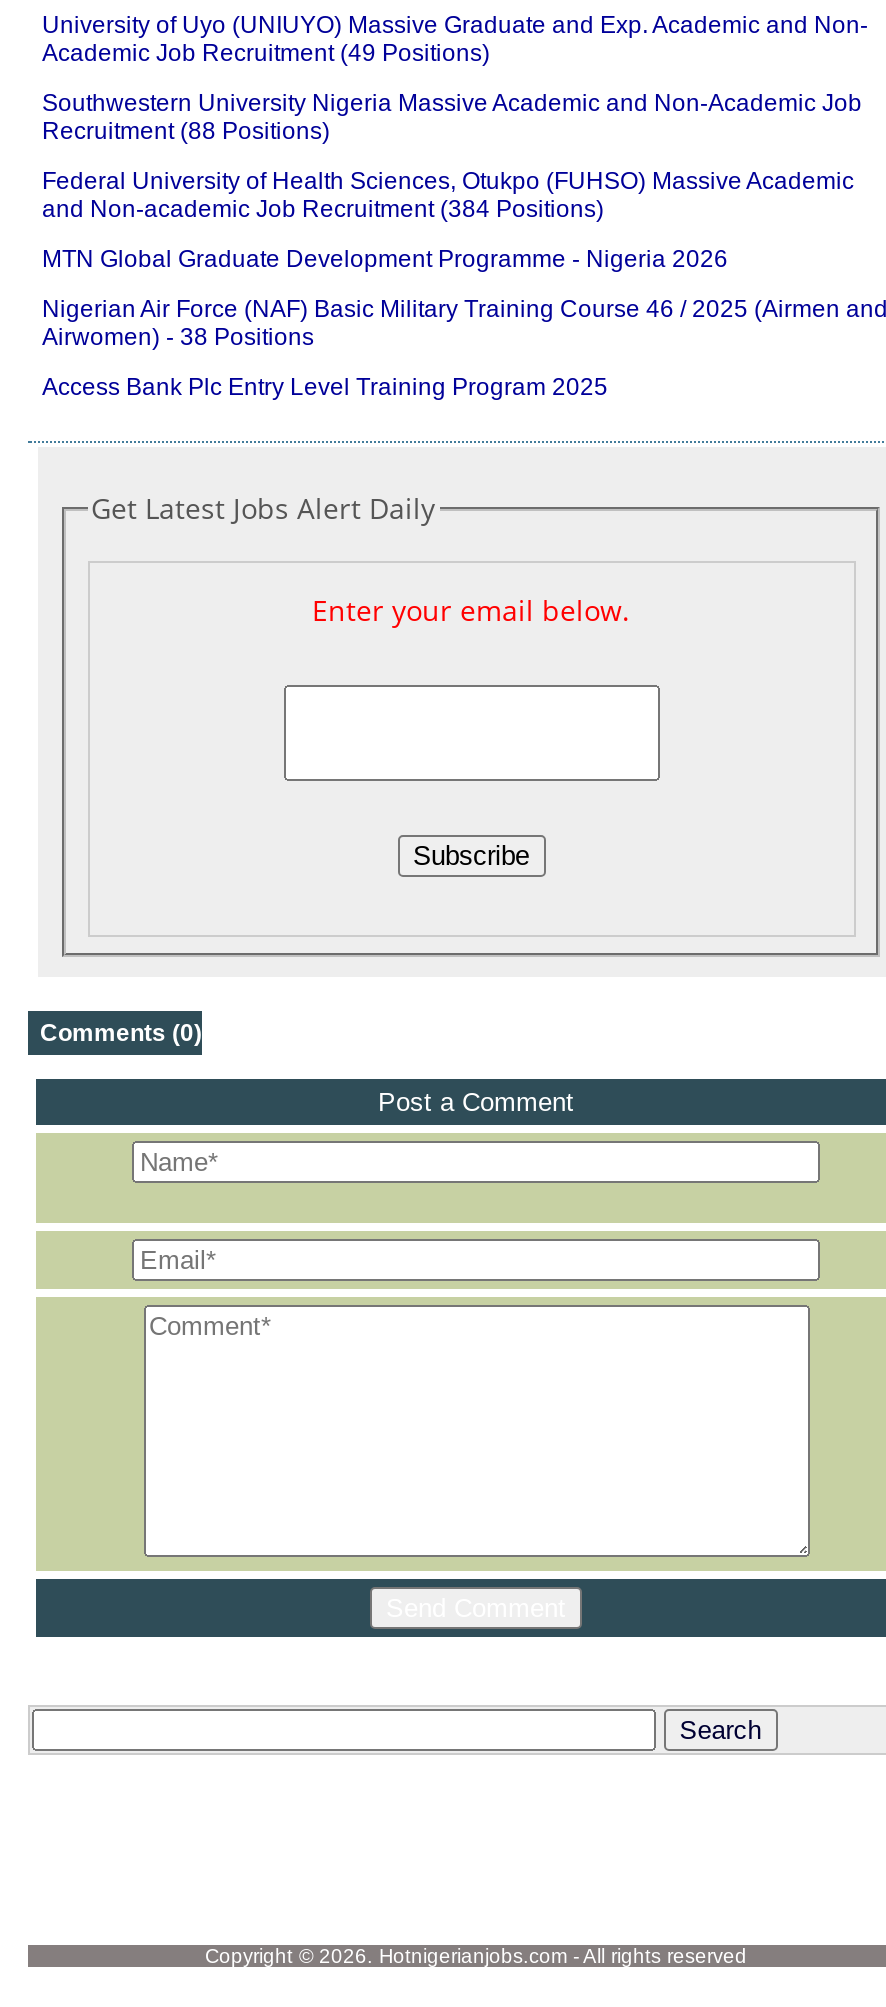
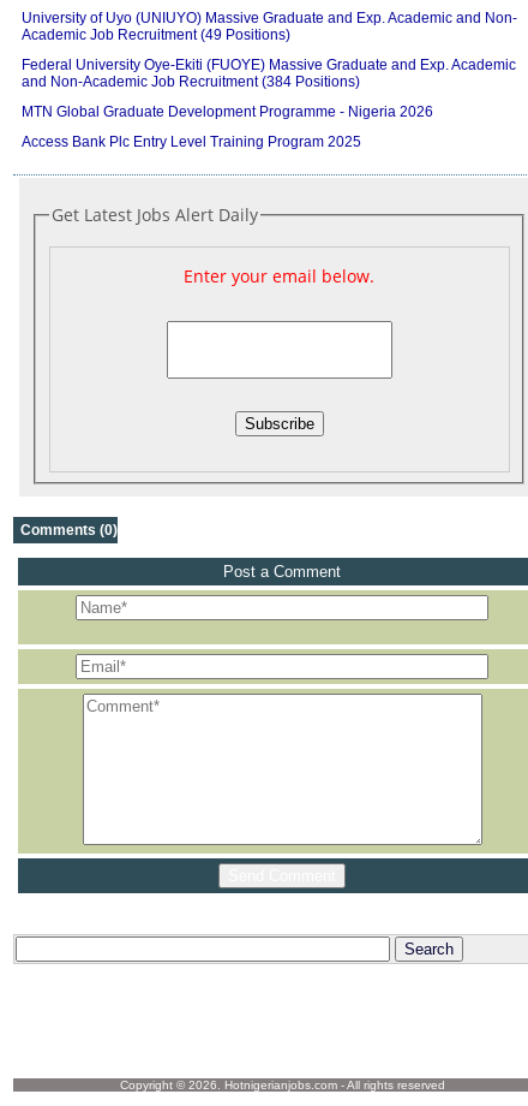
[42,88,862,222] Southwestern University Nigeria Massive Academic and Non-Academic Job | Recruitment (88 Positions) | Federal University of Health Sciences, Otukpo (FUHSO) Massive Academic | and Non-academic Job Recruitment (384 Positions) -> [22,56,516,90] Federal University Oye-Ekiti (FUOYE) Massive Graduate and Exp. Academic | and Non-Academic Job Recruitment (384 Positions)
[42,294,886,350] Nigerian Air Force (NAF) Basic Military Training Course 46 / 2025 (Airmen and | Airwomen) - 38 Positions -> none

